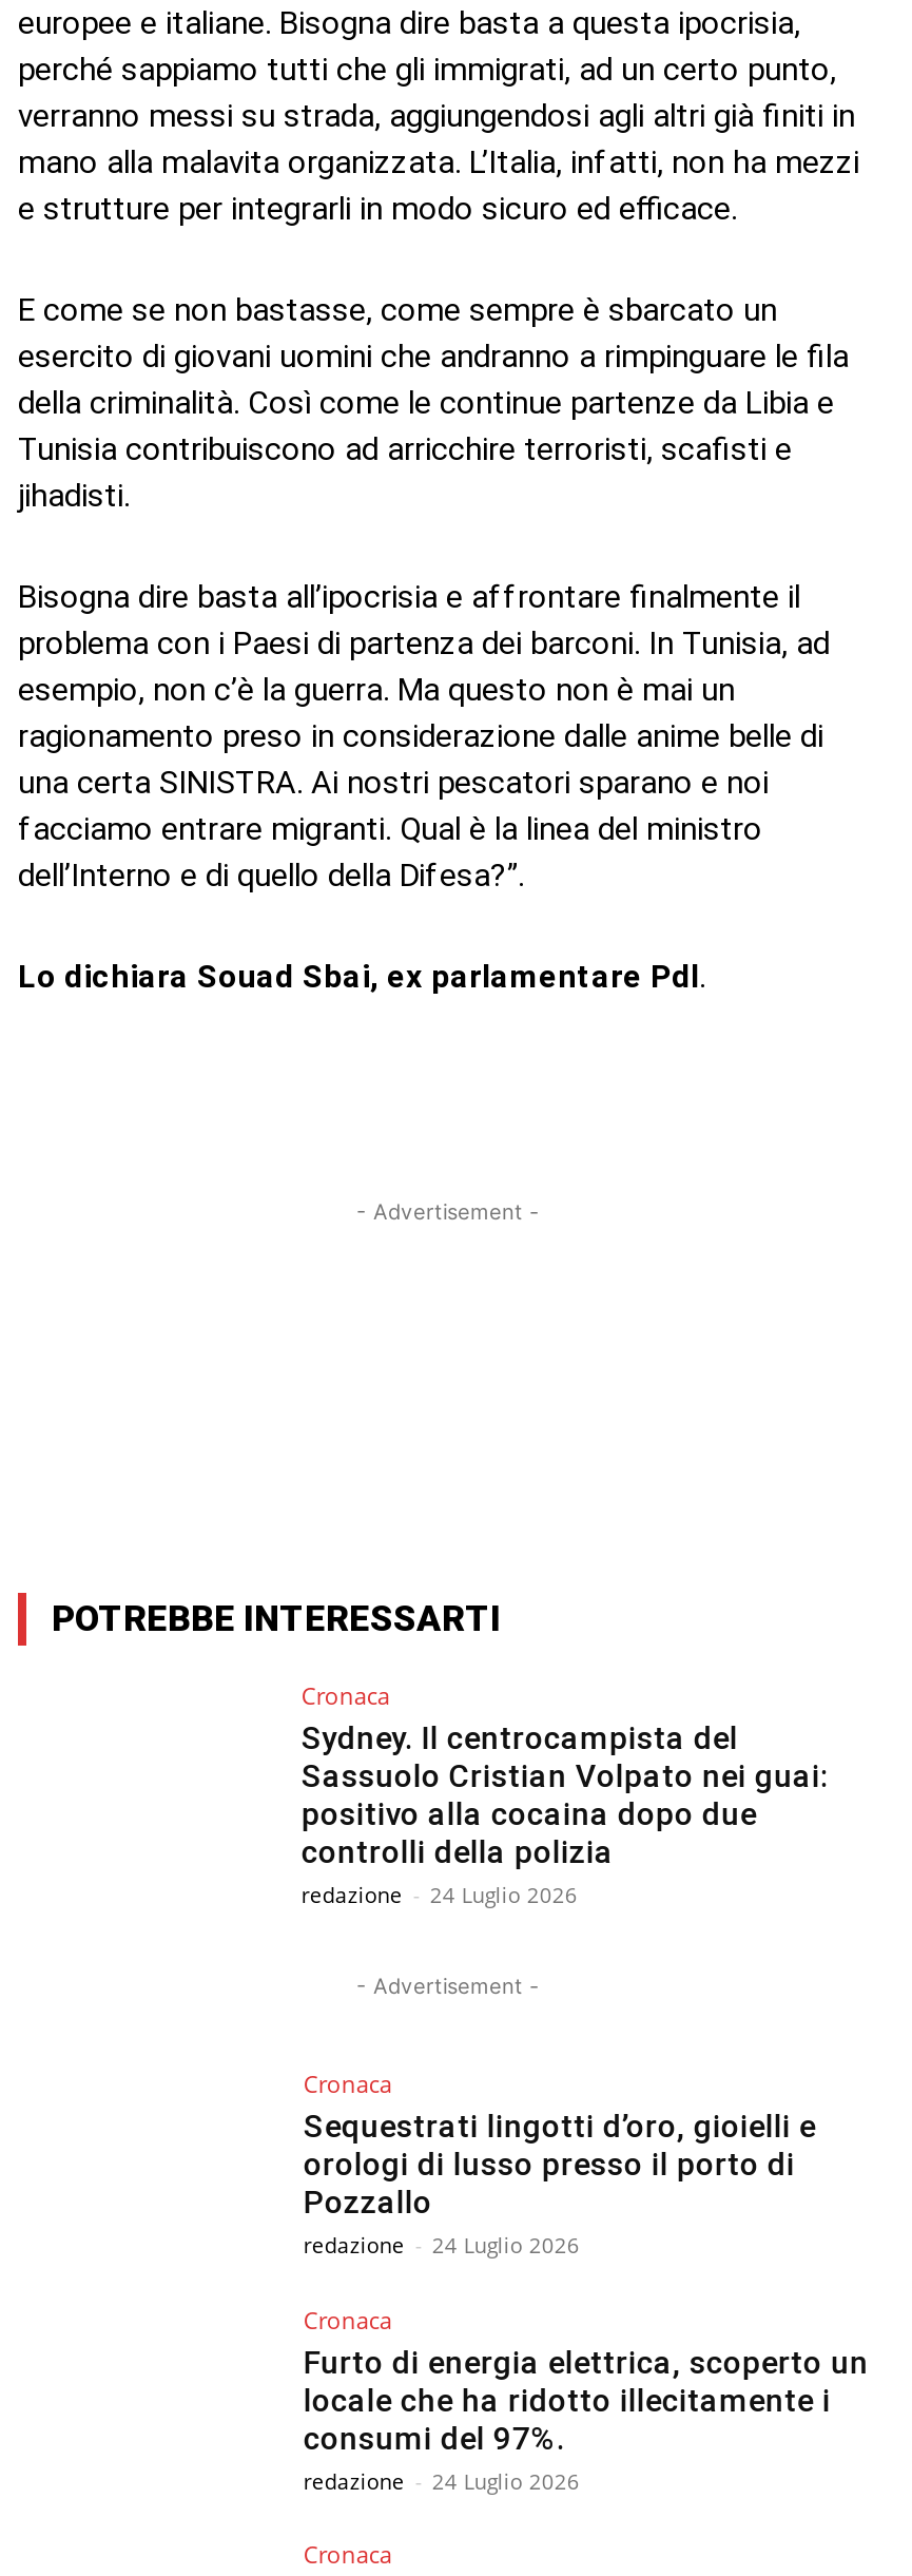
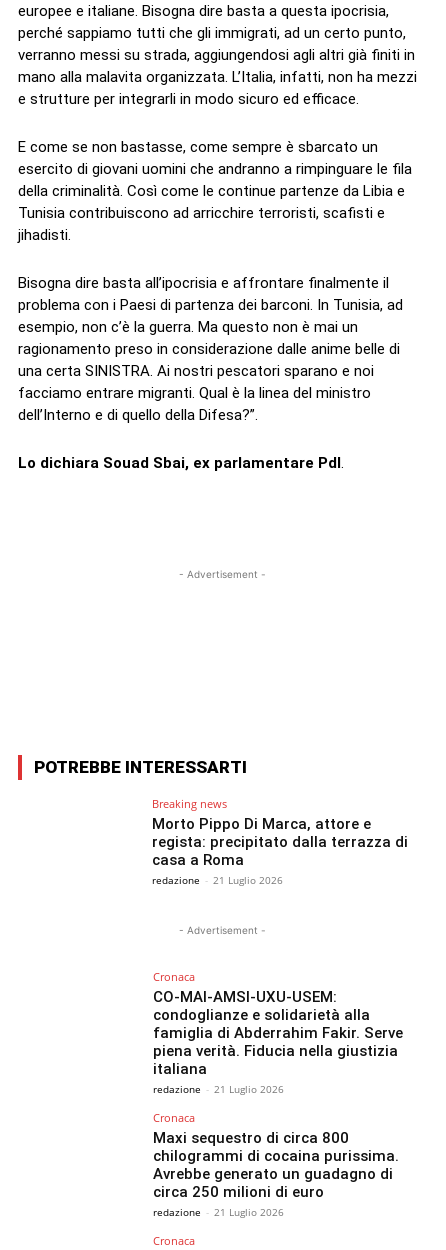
[301,1679,828,1909] Cronaca | Sydney. Il centrocampista del | Sassuolo Cristian Volpato nei guai: | positivo alla cocaina dopo due | controlli della polizia | redazione - 24 Luglio 2026 -> [152,796,408,887] Breaking news | Morto Pippo Di Marca, attore e | regista: precipitato dalla terrazza di | casa a Roma | redazione - 21 Luglio 2026
[303,2107,816,2259] Sequestrati lingotti d’oro, gioielli e | orologi di lusso presso il porto di | Pozzallo | redazione - 24 Luglio 2026 -> [153,988,403,1096] CO-MAI-AMSI-UXU-USEM: | condoglianze e solidarietà alla | famiglia di Abderrahim Fakir. Serve | piena verità. Fiducia nella giustizia | italiana | redazione - 21 Luglio 2026
[303,2343,869,2495] Furto di energia elettrica, scoperto un | locale che ha ridotto illecitamente i | consumi del 97%. | redazione - 24 Luglio 2026 -> [153,1129,399,1219] Maxi sequestro di circa 800 | chilogrammi di cocaina purissima. | Avrebbe generato un guadagno di | circa 250 milioni di euro | redazione - 21 Luglio 2026

